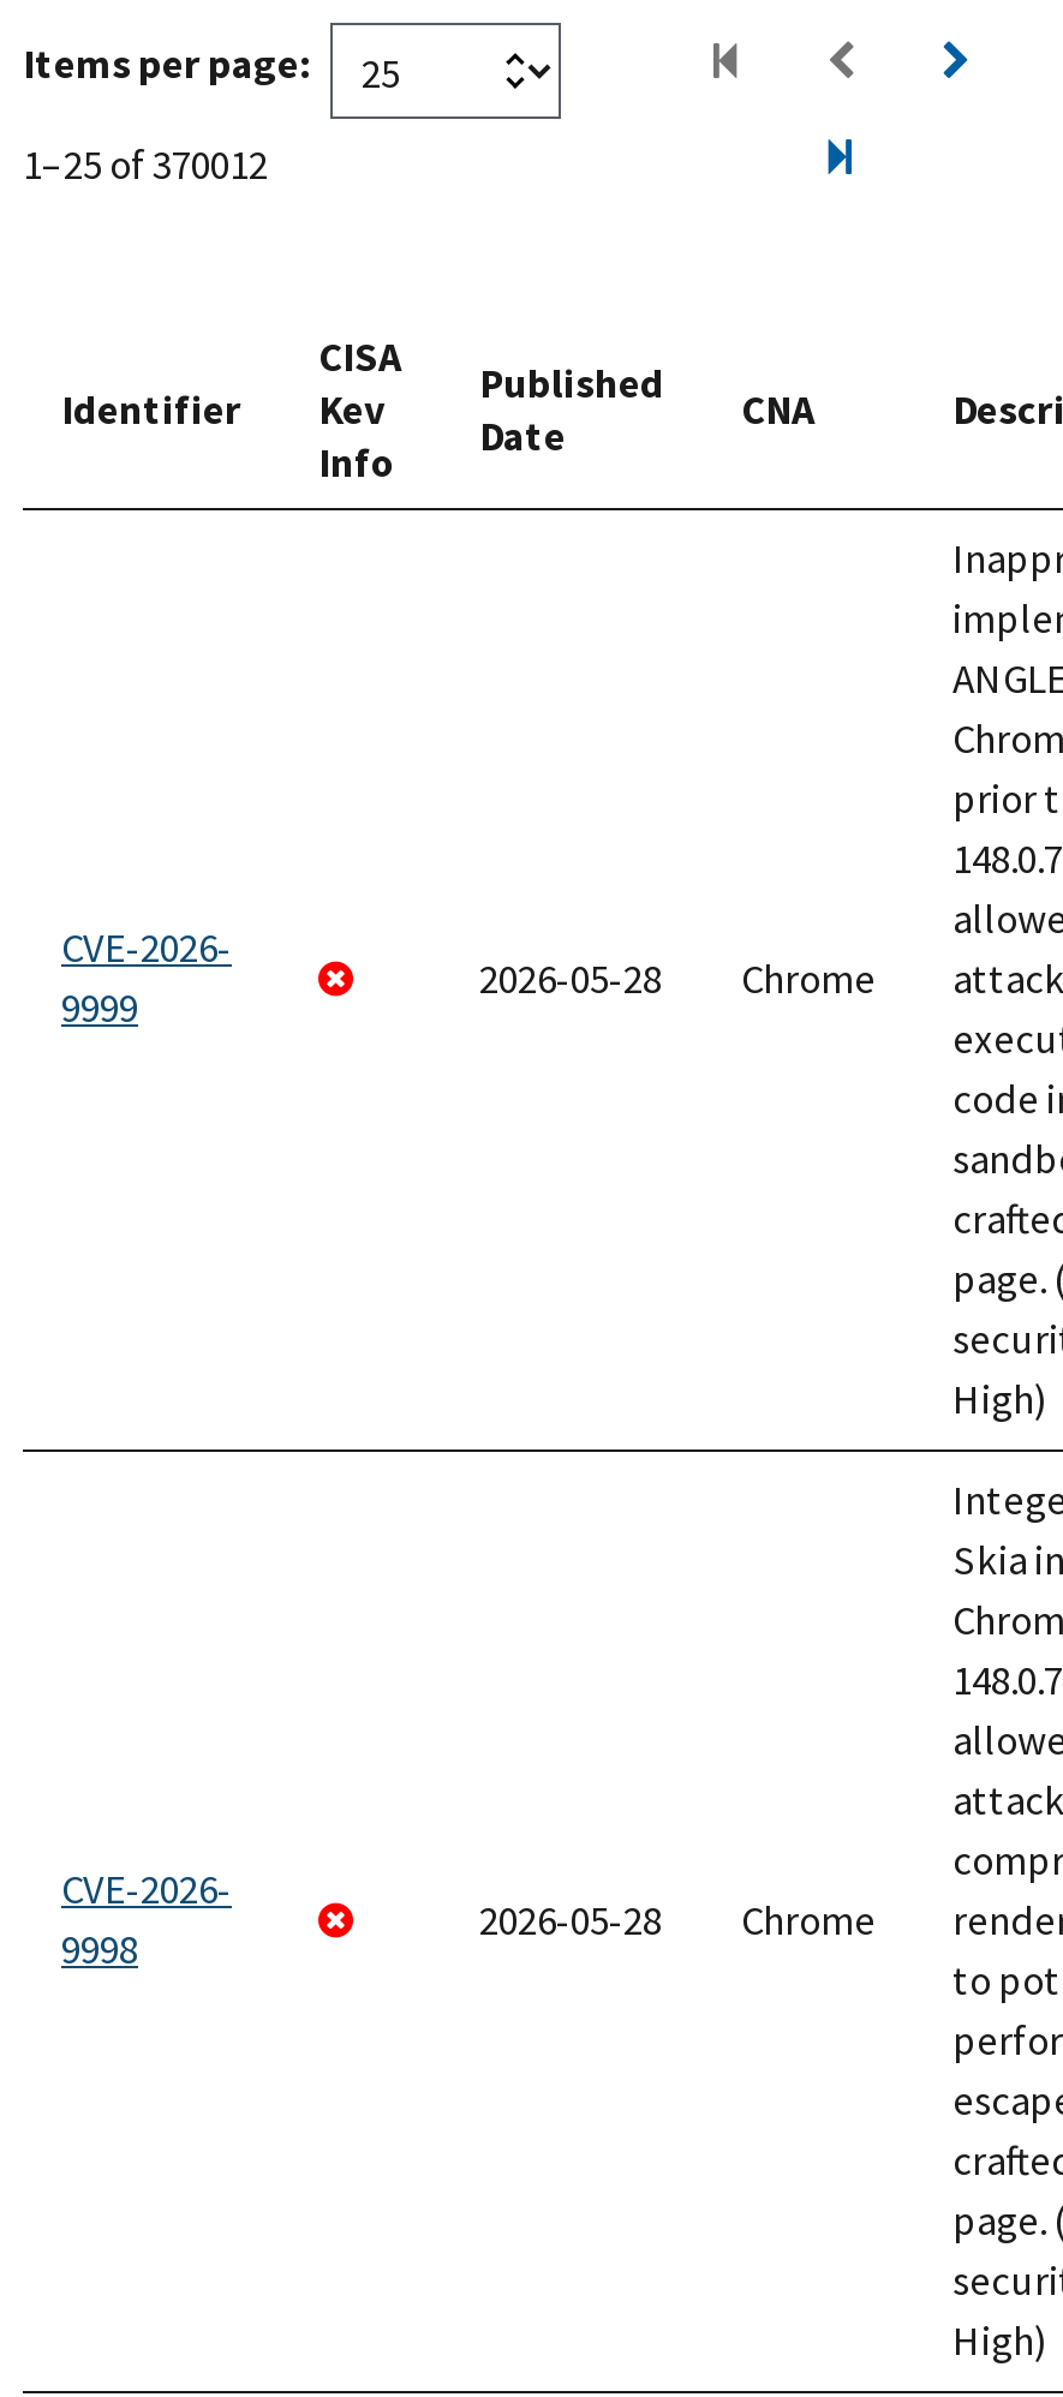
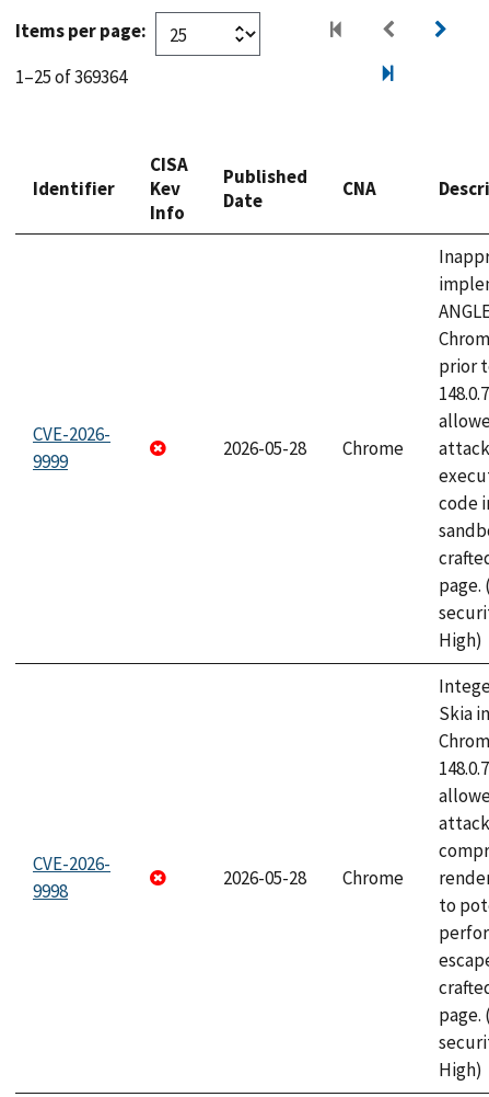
[23,139,268,191] 1–25 of 370012 -> [15,65,127,89] 1–25 of 369364

